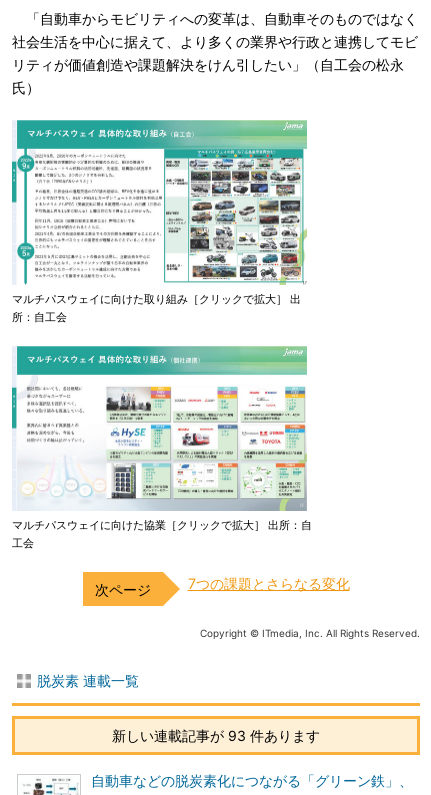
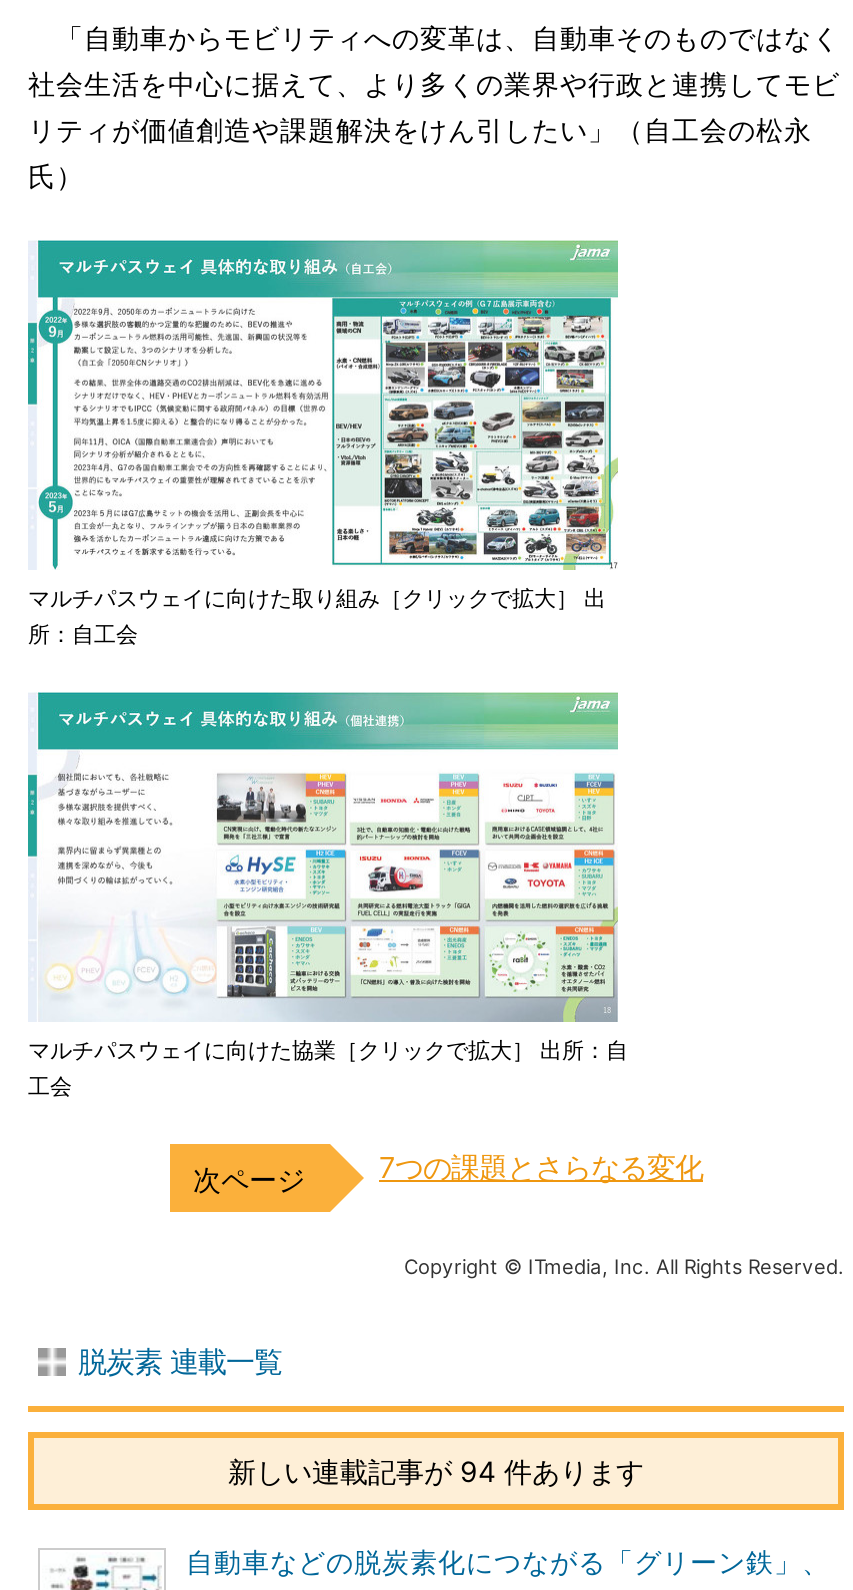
[112,727,320,744] 新しい連載記事が 93 件あります -> [228,1455,644,1489] 新しい連載記事が 94 件あります

